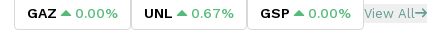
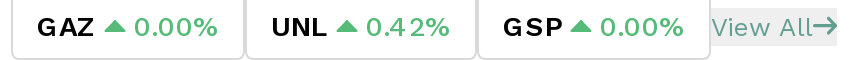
[27,4,415,21] GAZ 0.00% UNL 0.67% GSP 0.00% View All -> [37,9,813,42] GAZ 0.00% UNL 0.42% GSP 0.00% View All

